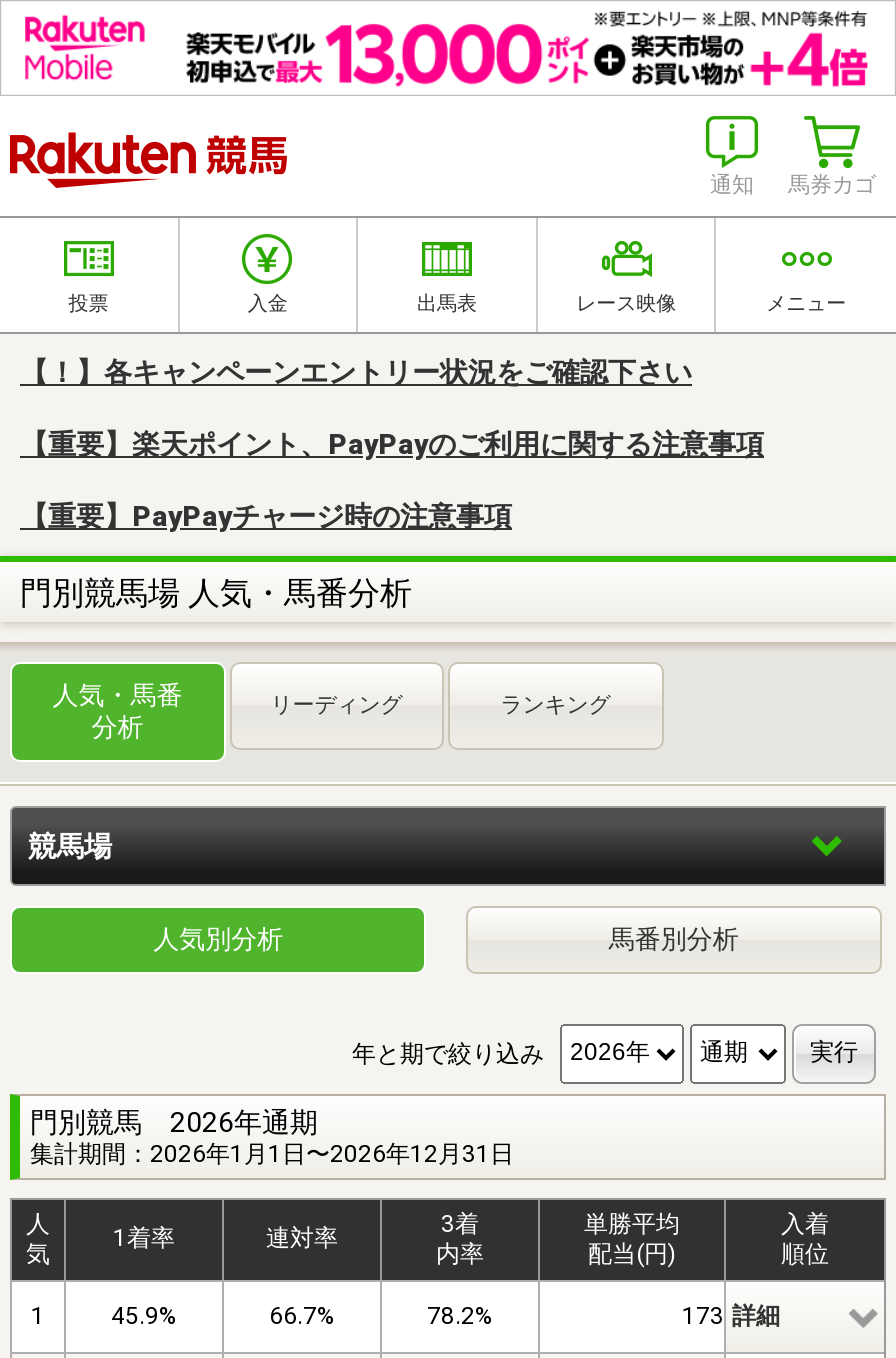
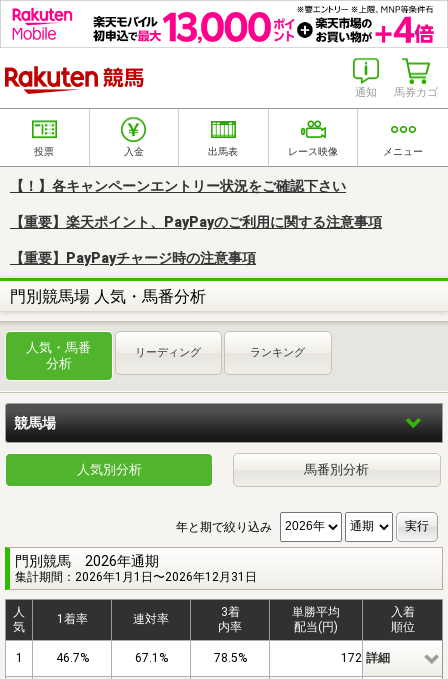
[111,1302,177,1330] 45.9% -> [55,651,88,665] 46.7%
[269,1302,335,1330] 66.7% -> [134,651,167,665] 67.1%
[427,1302,493,1330] 78.2% -> [213,651,246,665] 78.5%
[682,1302,780,1330] 173 詳細 -> [341,651,390,665] 172 詳細

